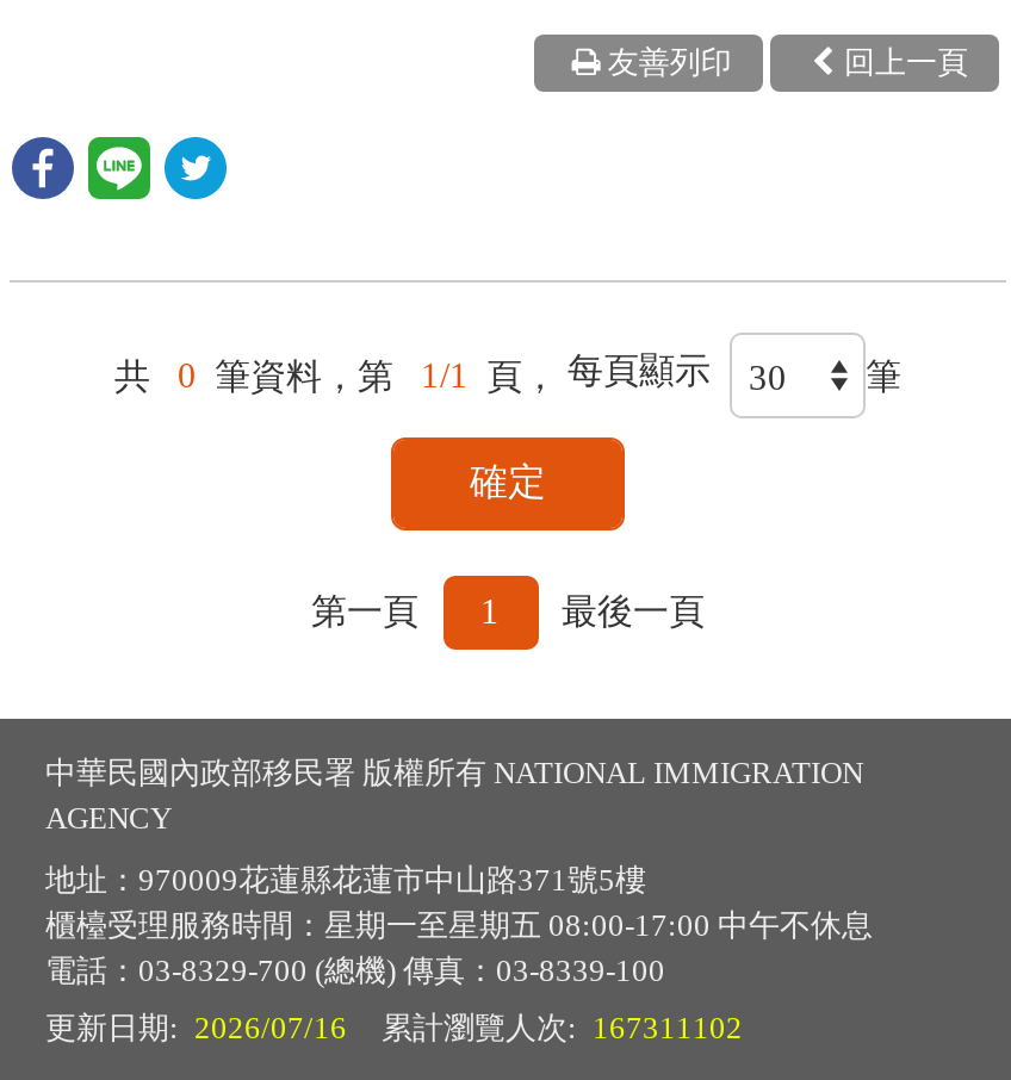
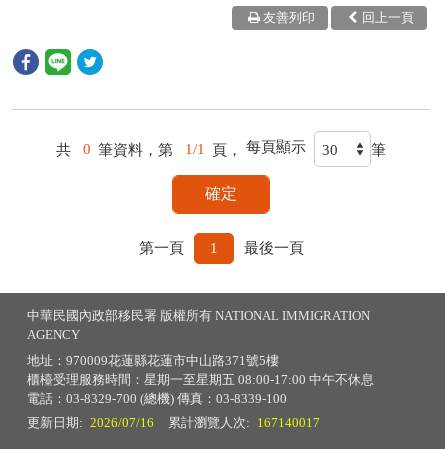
[382,1010,743,1045] 累計瀏覽人次: 167311102 -> [168,415,319,430] 累計瀏覽人次: 167140017

